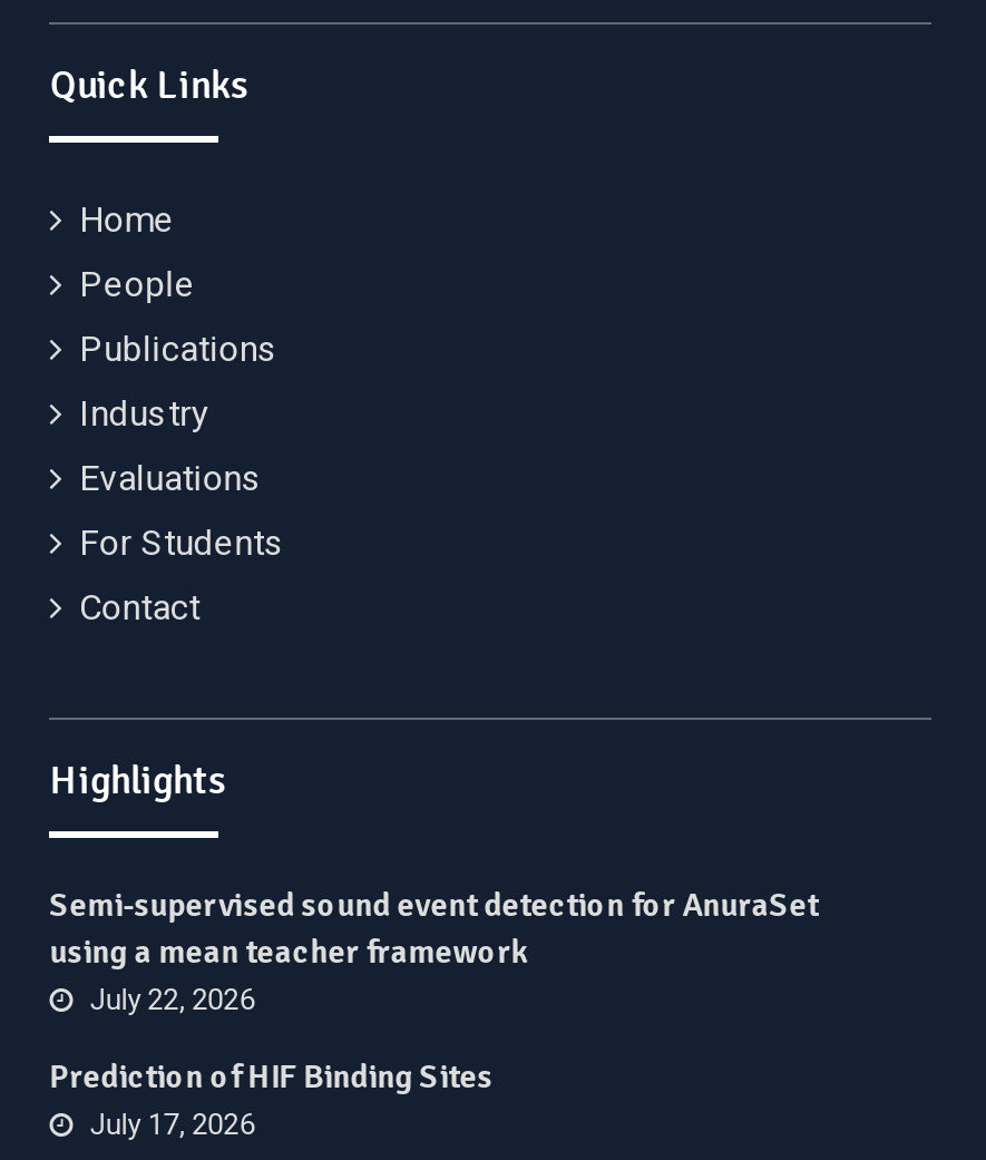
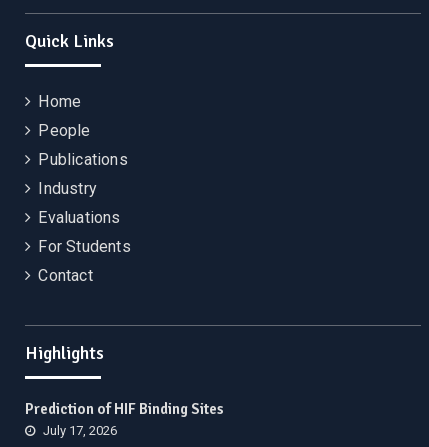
[50,885,818,1016] Semi-supervised sound event detection for AnuraSet | using a mean teacher framework | July 22, 2026 -> none

